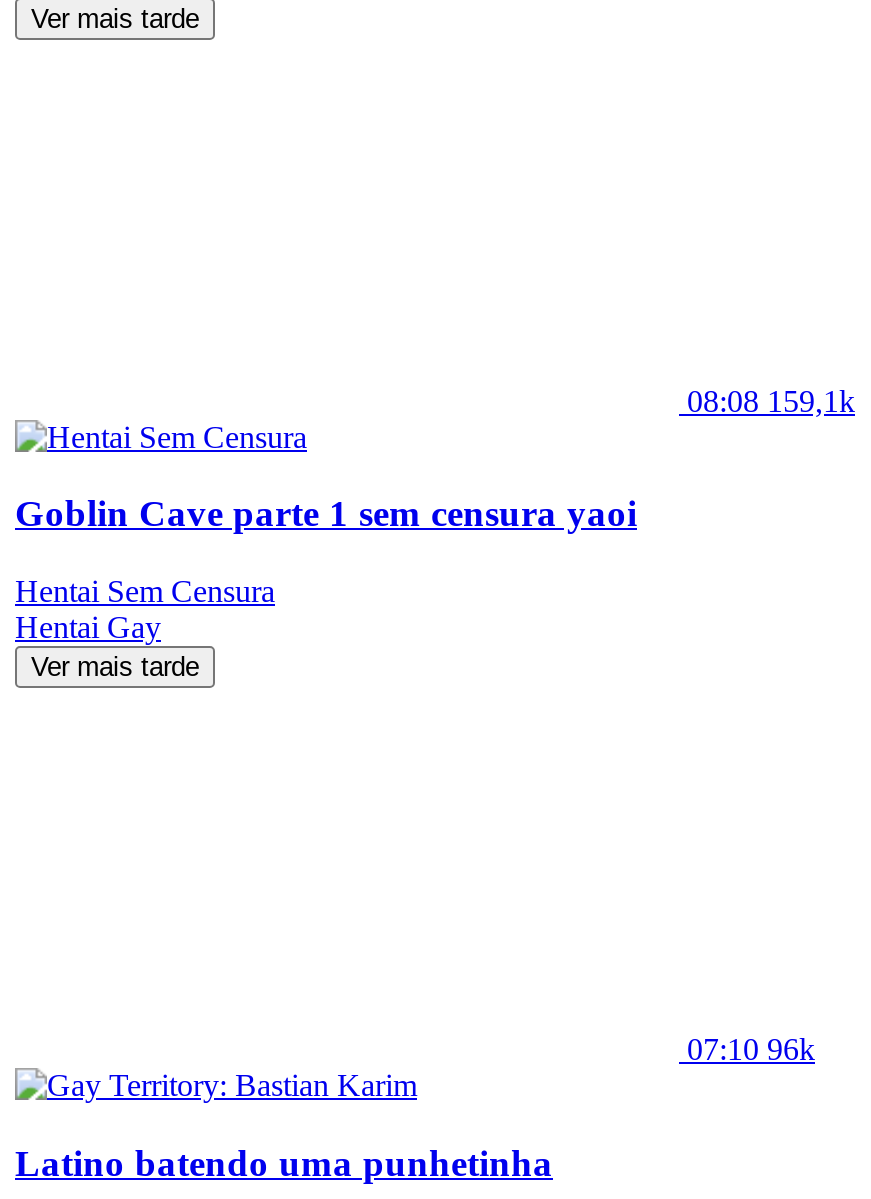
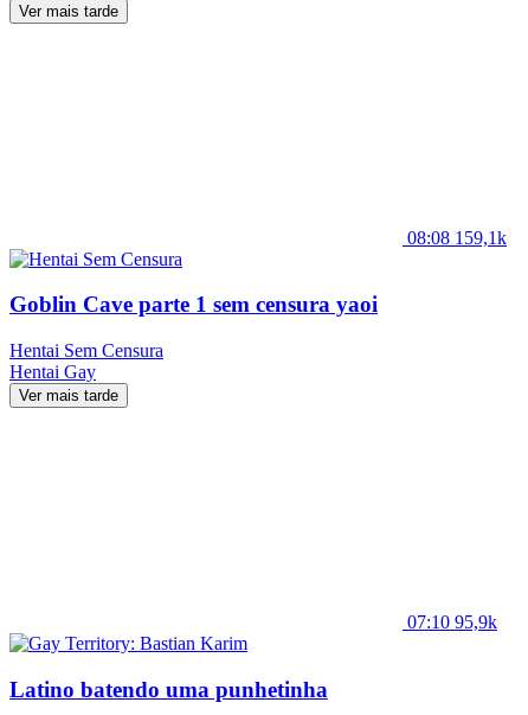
[687,1032,815,1066] 07:10 96k -> [407,612,497,632] 07:10 95,9k

